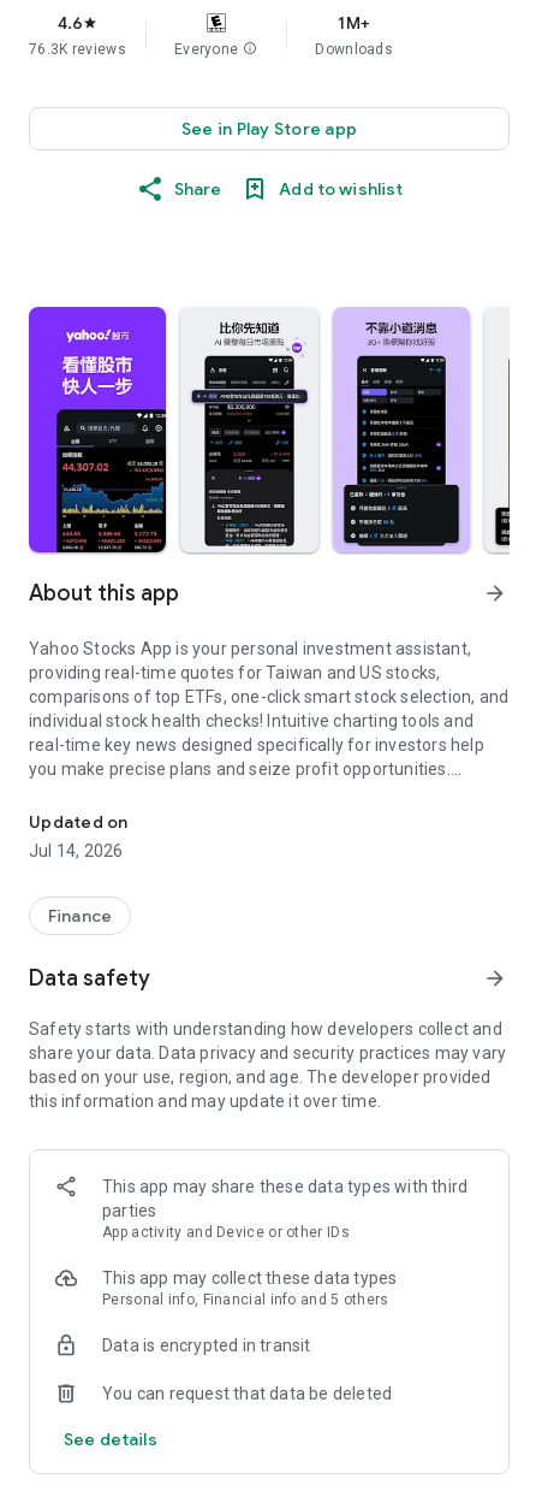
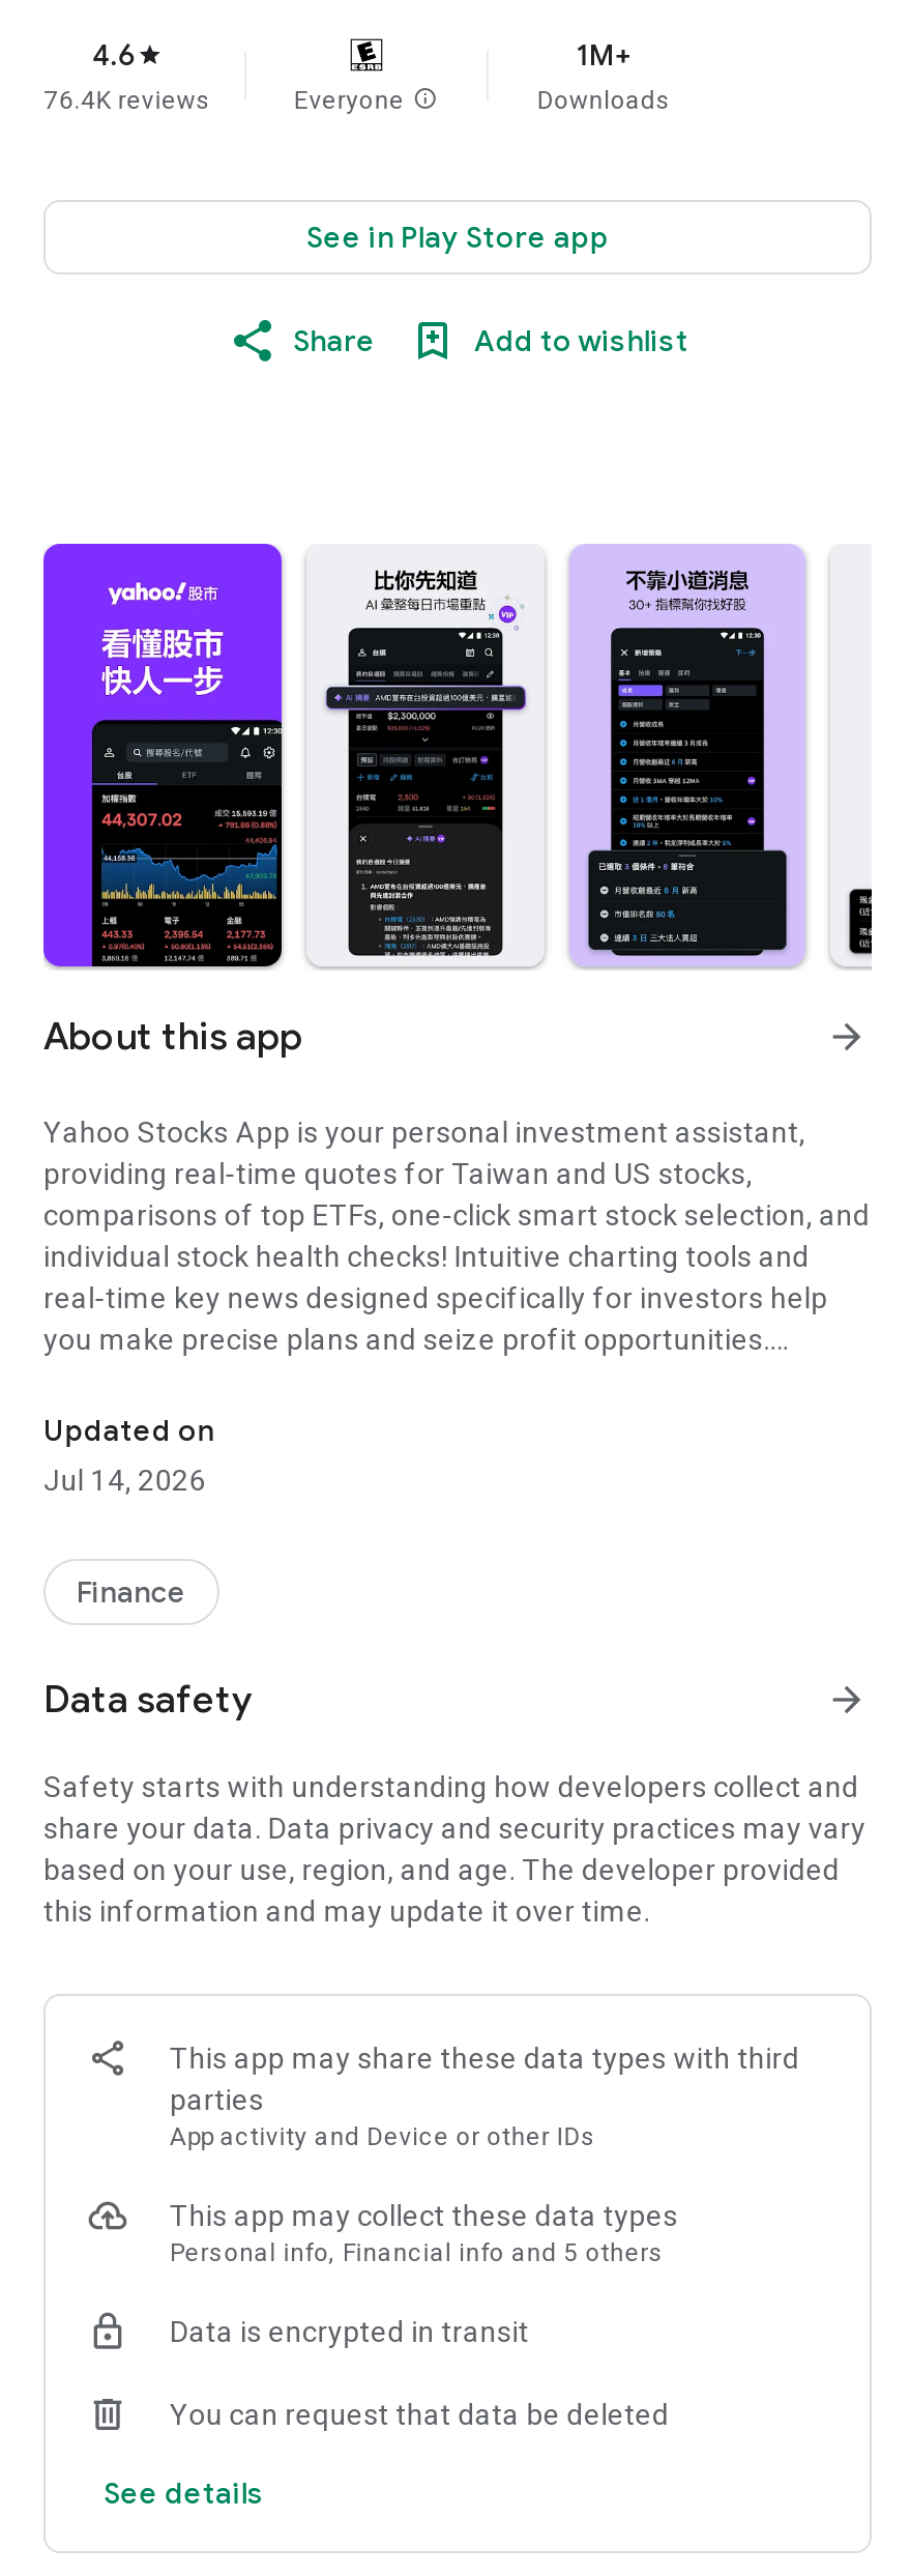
[29,41,126,58] 76.3K reviews -> [43,86,211,115] 76.4K reviews

